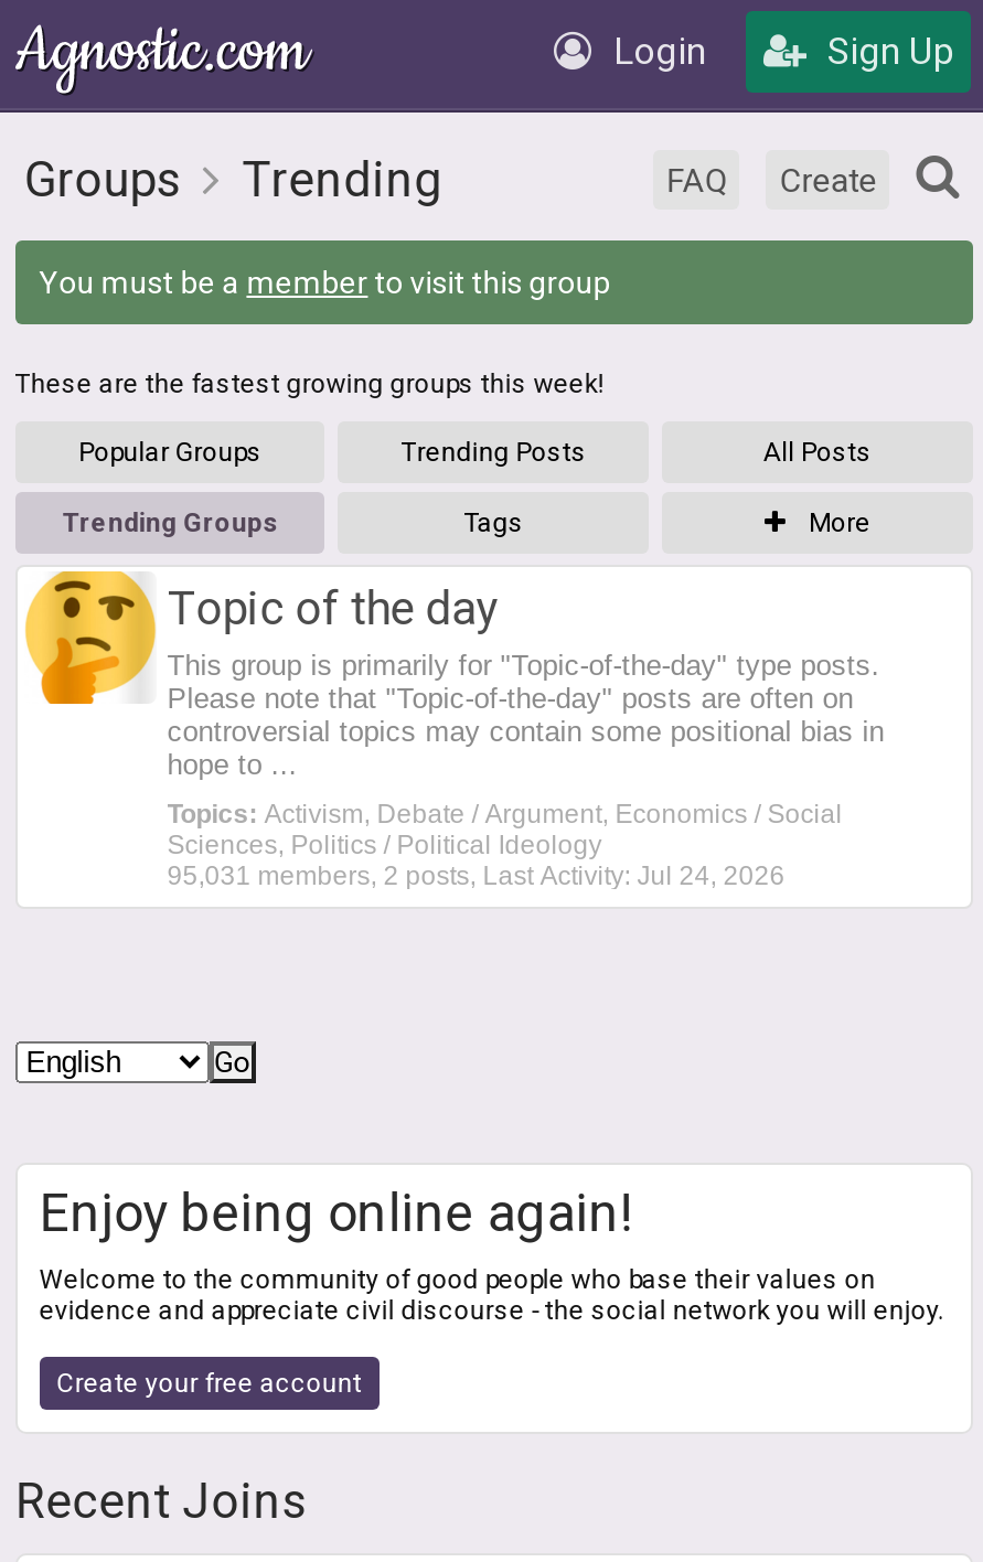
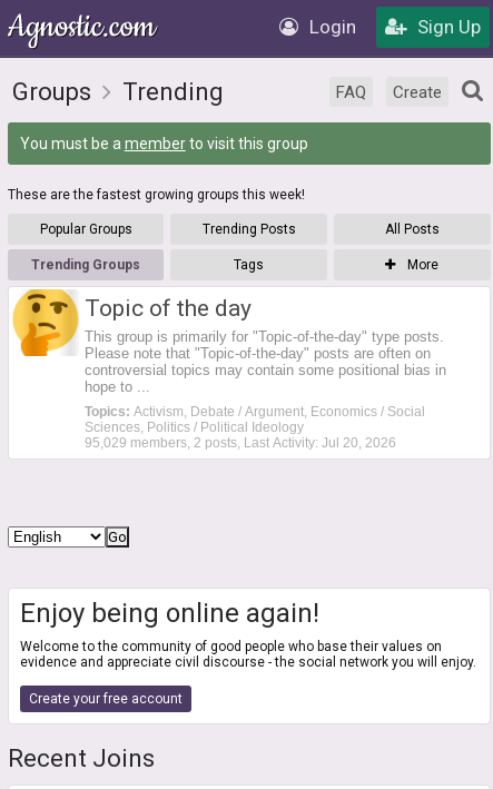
[167,860,785,891] 95,031 members, 2 posts, Last Activity: Jul 24, 2026 -> [84,435,396,451] 95,029 members, 2 posts, Last Activity: Jul 20, 2026

